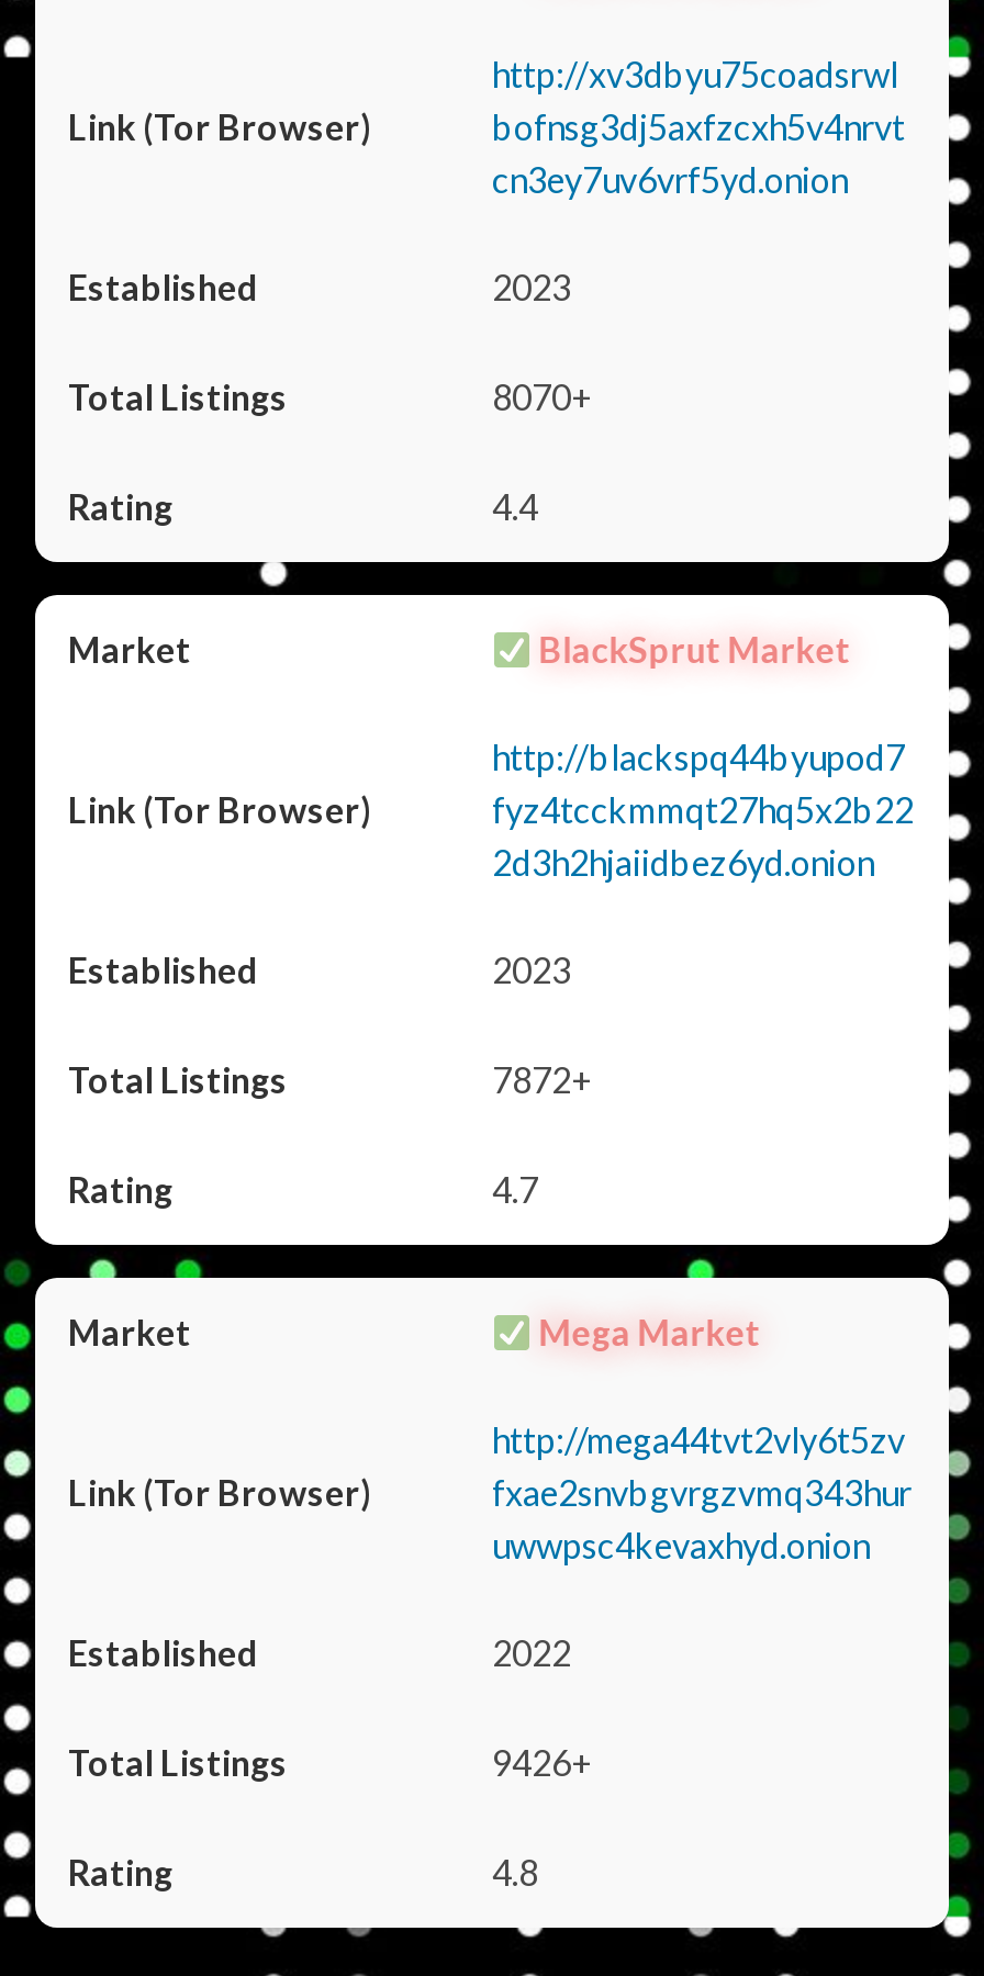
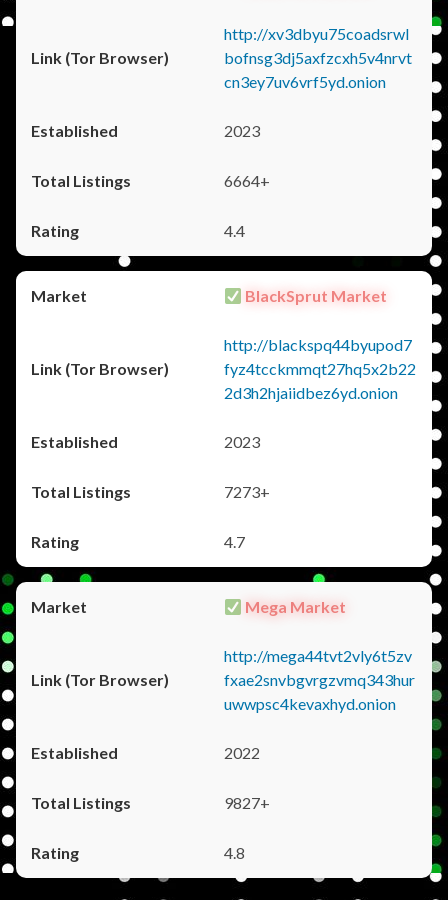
[492,375,593,417] 8070+ -> [224,171,270,190] 6664+
[492,1058,593,1100] 7872+ -> [224,482,270,501] 7273+
[492,1741,593,1783] 9426+ -> [224,793,270,812] 9827+

